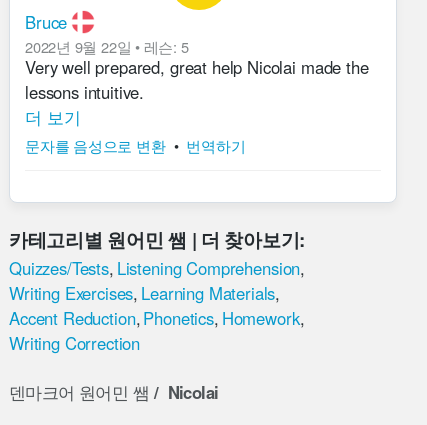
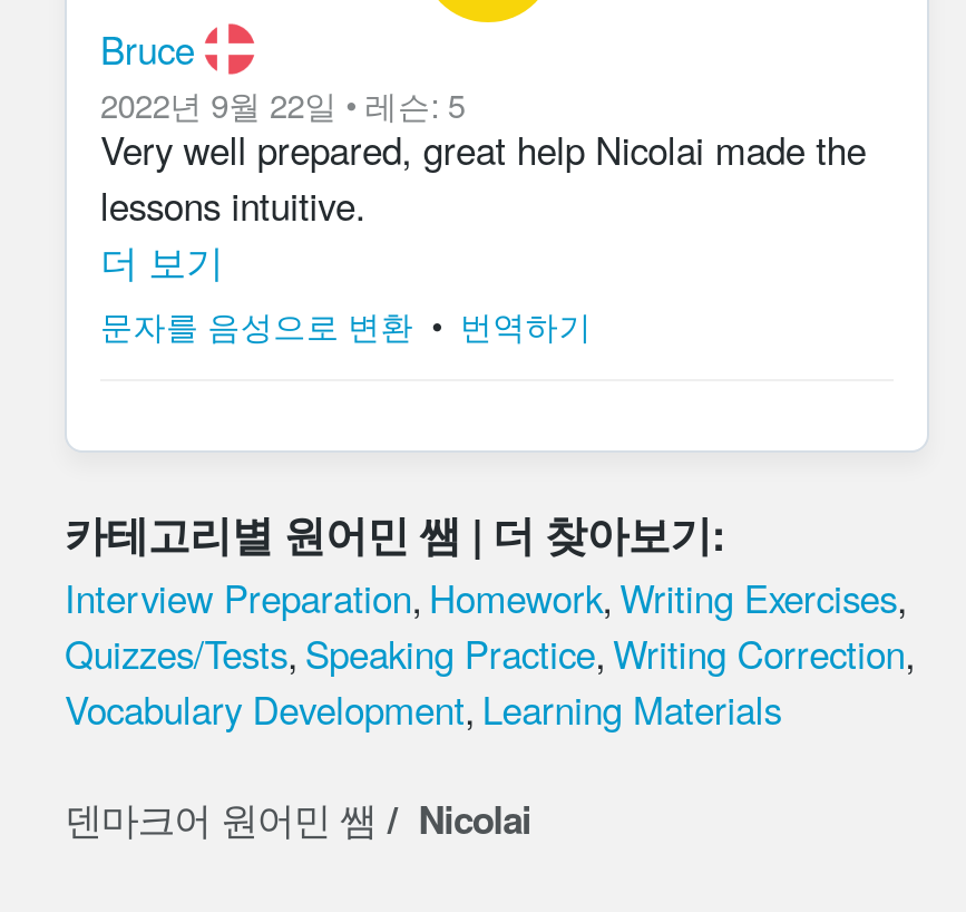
[9,256,305,355] Quizzes/Tests, Listening Comprehension, | Writing Exercises, Learning Materials, | Accent Reduction, Phonetics, Homework, | Writing Correction -> [65,571,916,736] Interview Preparation, Homework, Writing Exercises, | Quizzes/Tests, Speaking Practice, Writing Correction, | Vocabulary Development, Learning Materials

